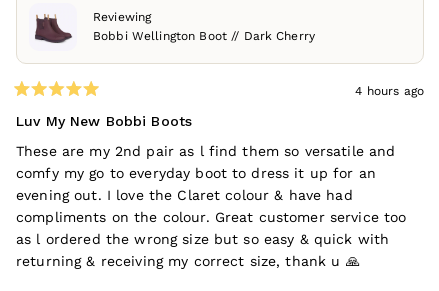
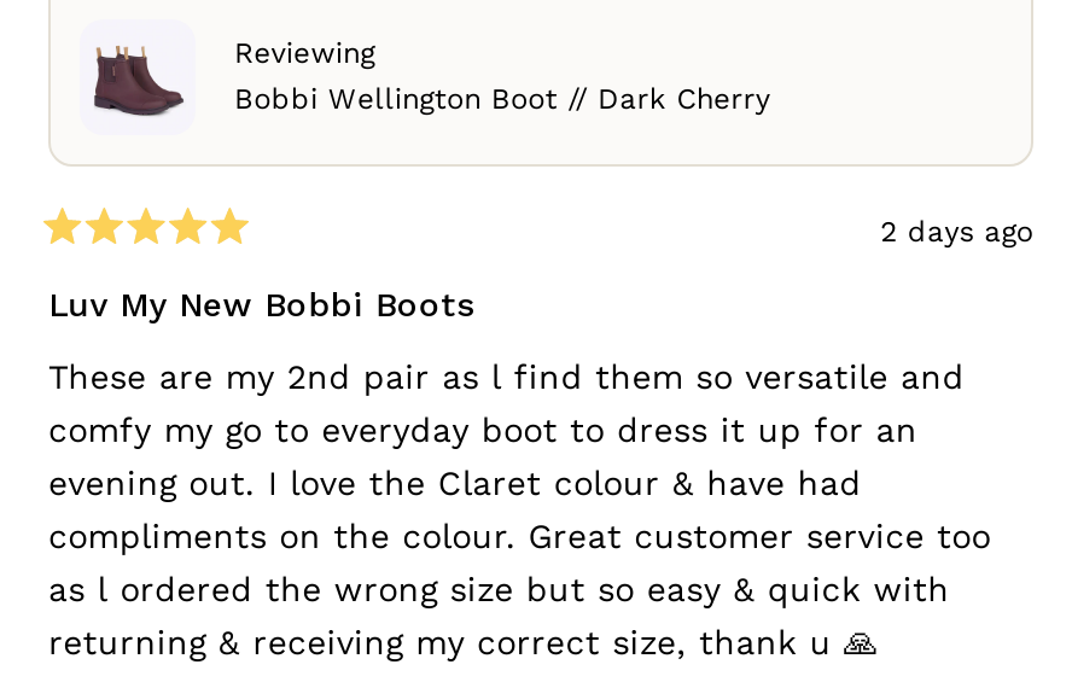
[355,84,424,98] 4 hours ago -> [880,214,1033,248] 2 days ago

